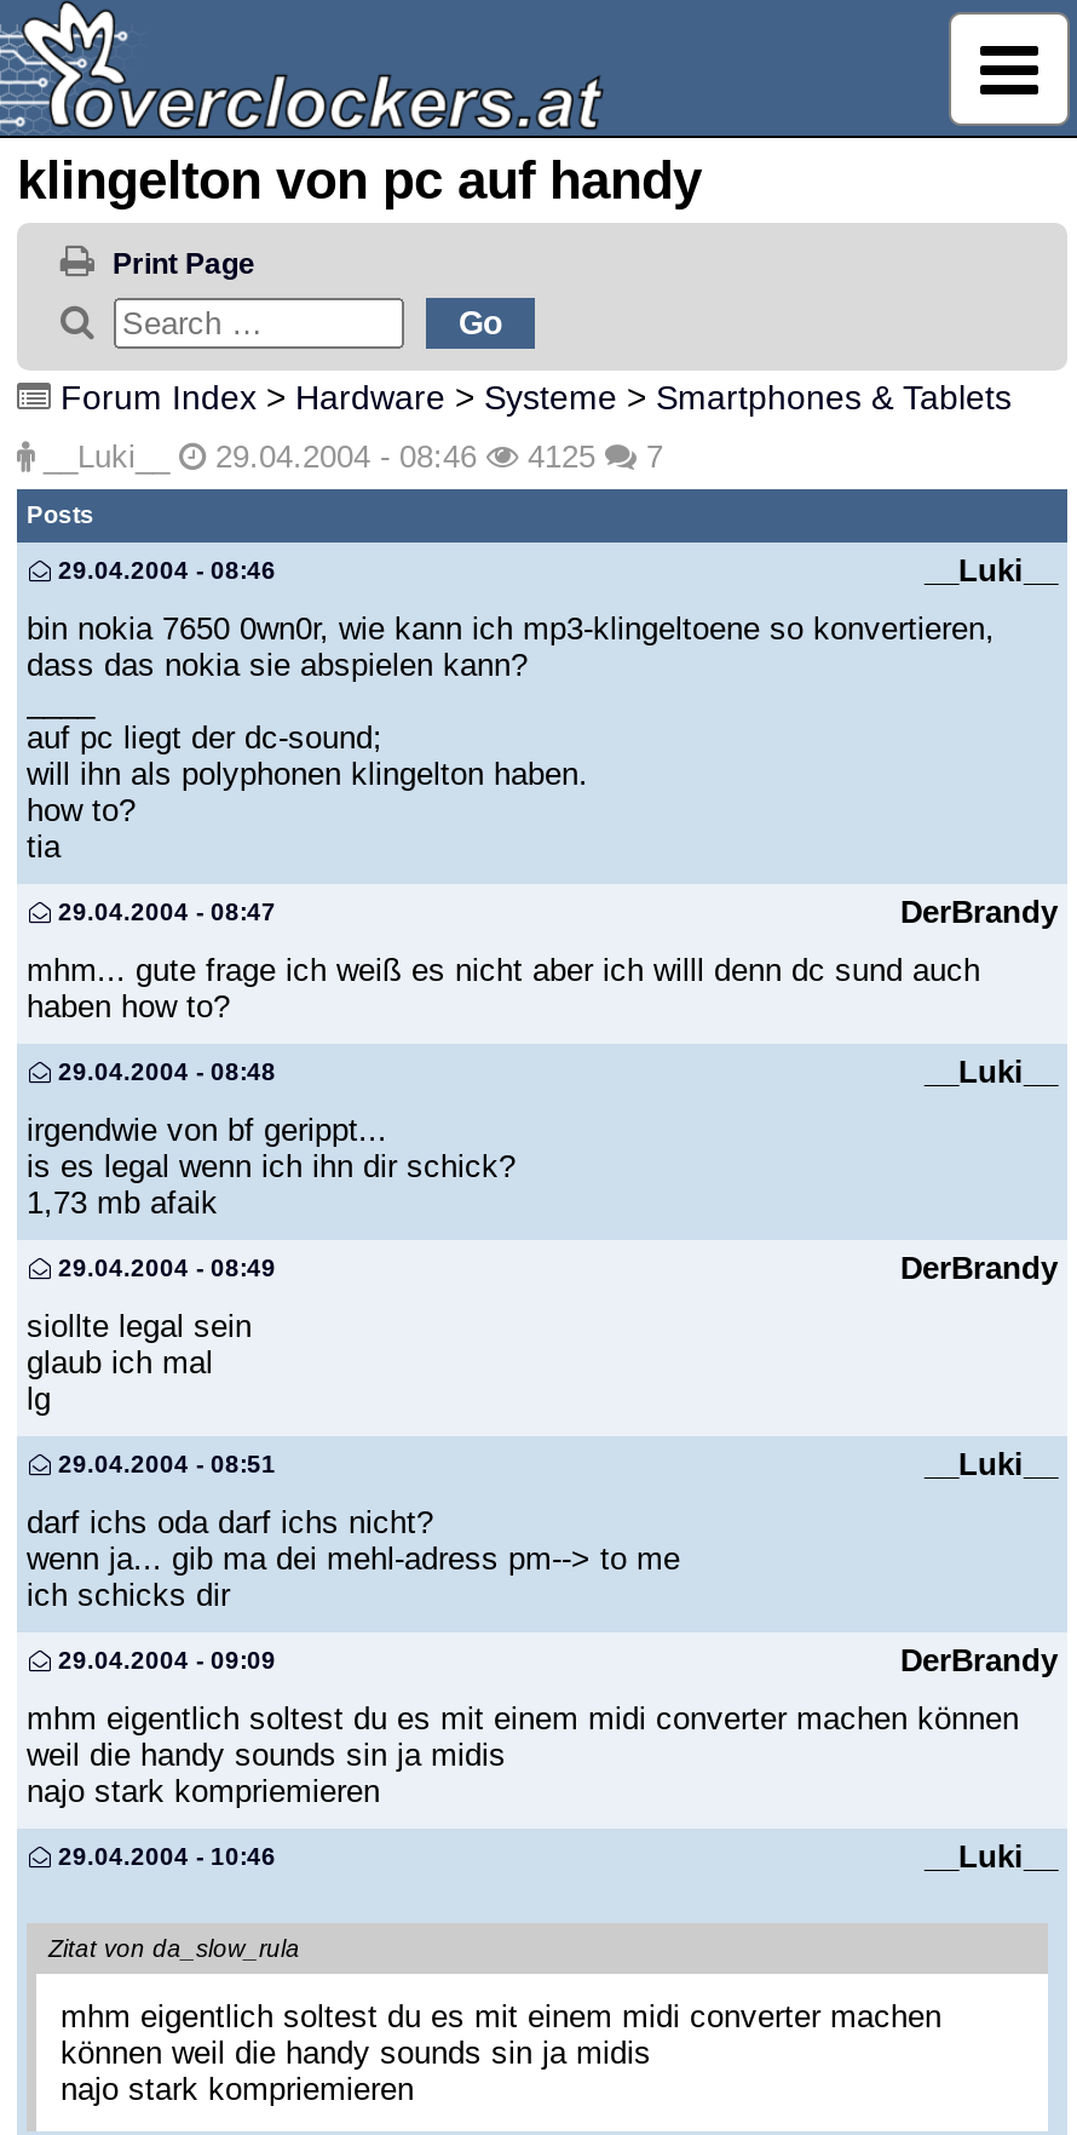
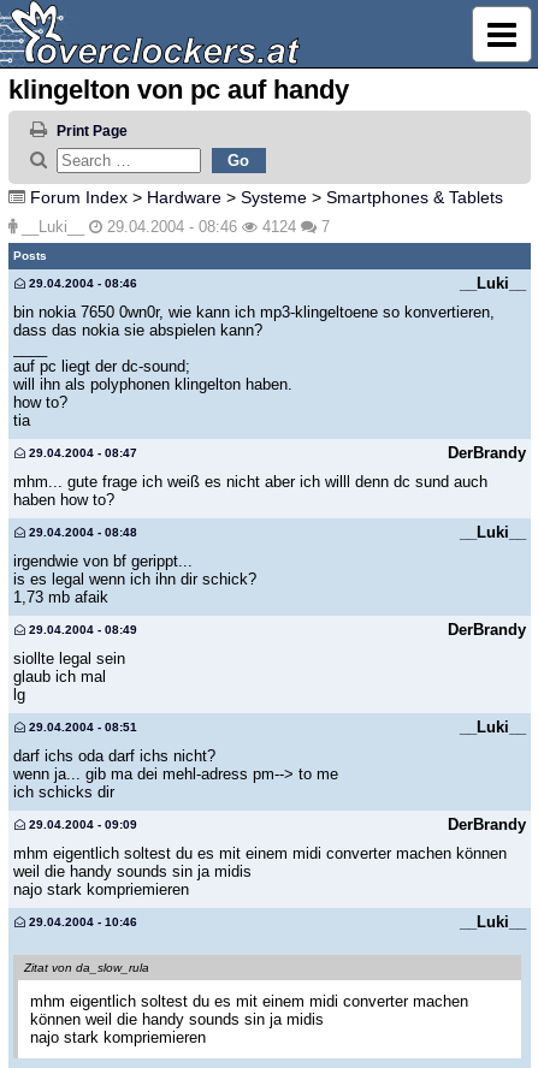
[34,438,663,474] __Luki__ 29.04.2004 - 08:46 4125 7 -> [17,217,330,235] __Luki__ 29.04.2004 - 08:46 4124 7

